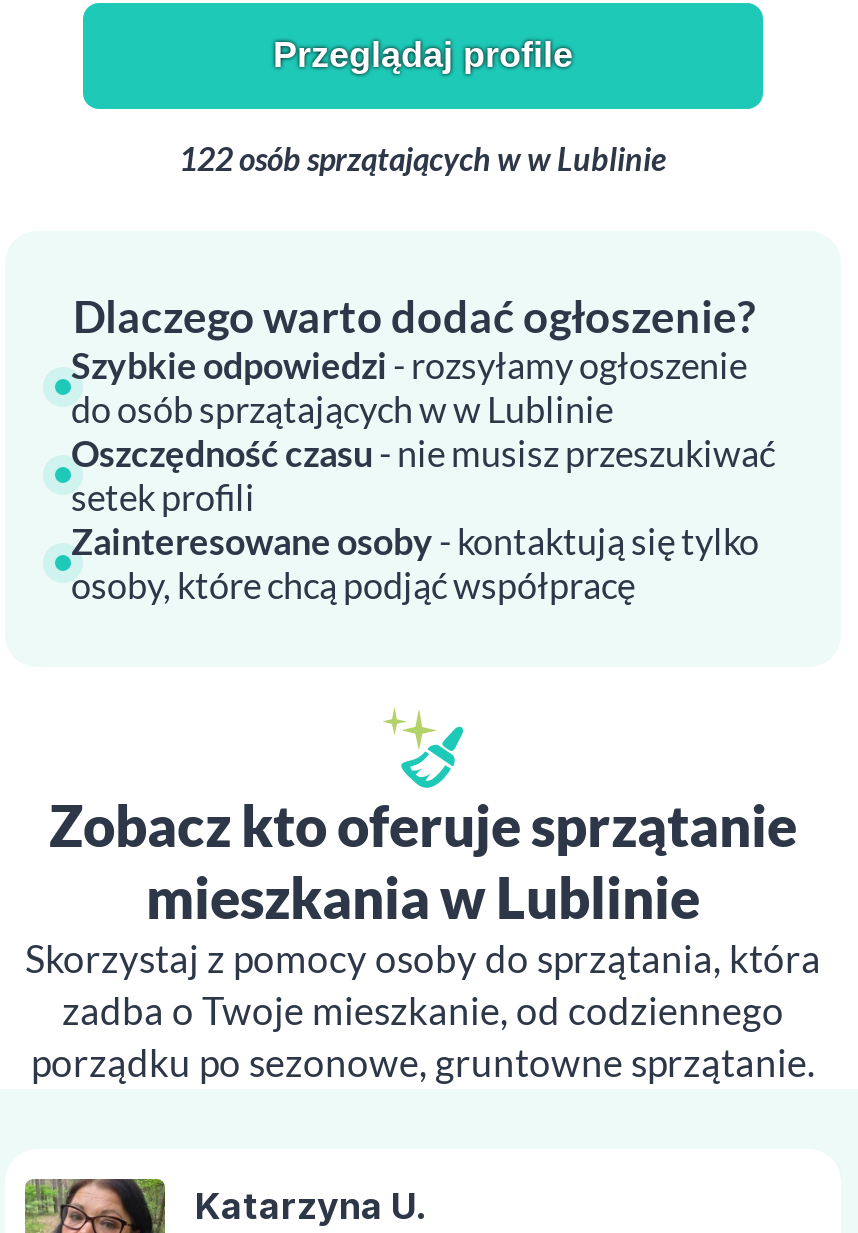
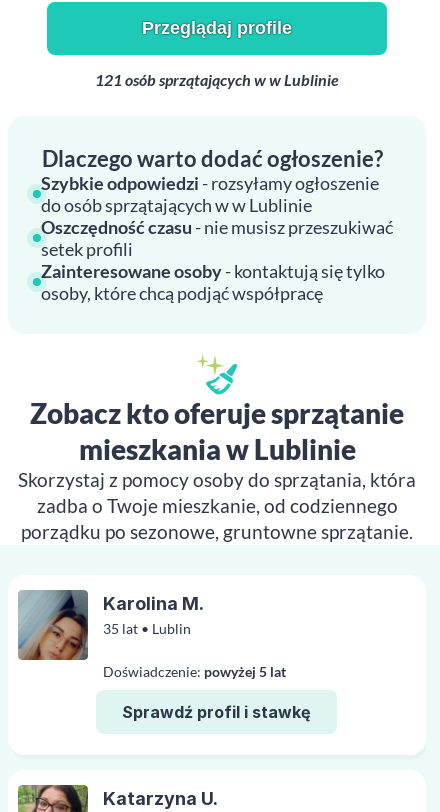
[179,139,667,177] 122 osób sprzątających w w Lublinie -> [95,70,339,89] 121 osób sprzątających w w Lublinie
none -> [18,590,311,721] [image] | 35 lat • Lublin | Doświadczenie: powyżej 5 lat | Sprawdź profil i stawkę
none -> [103,593,204,614] Karolina M.

